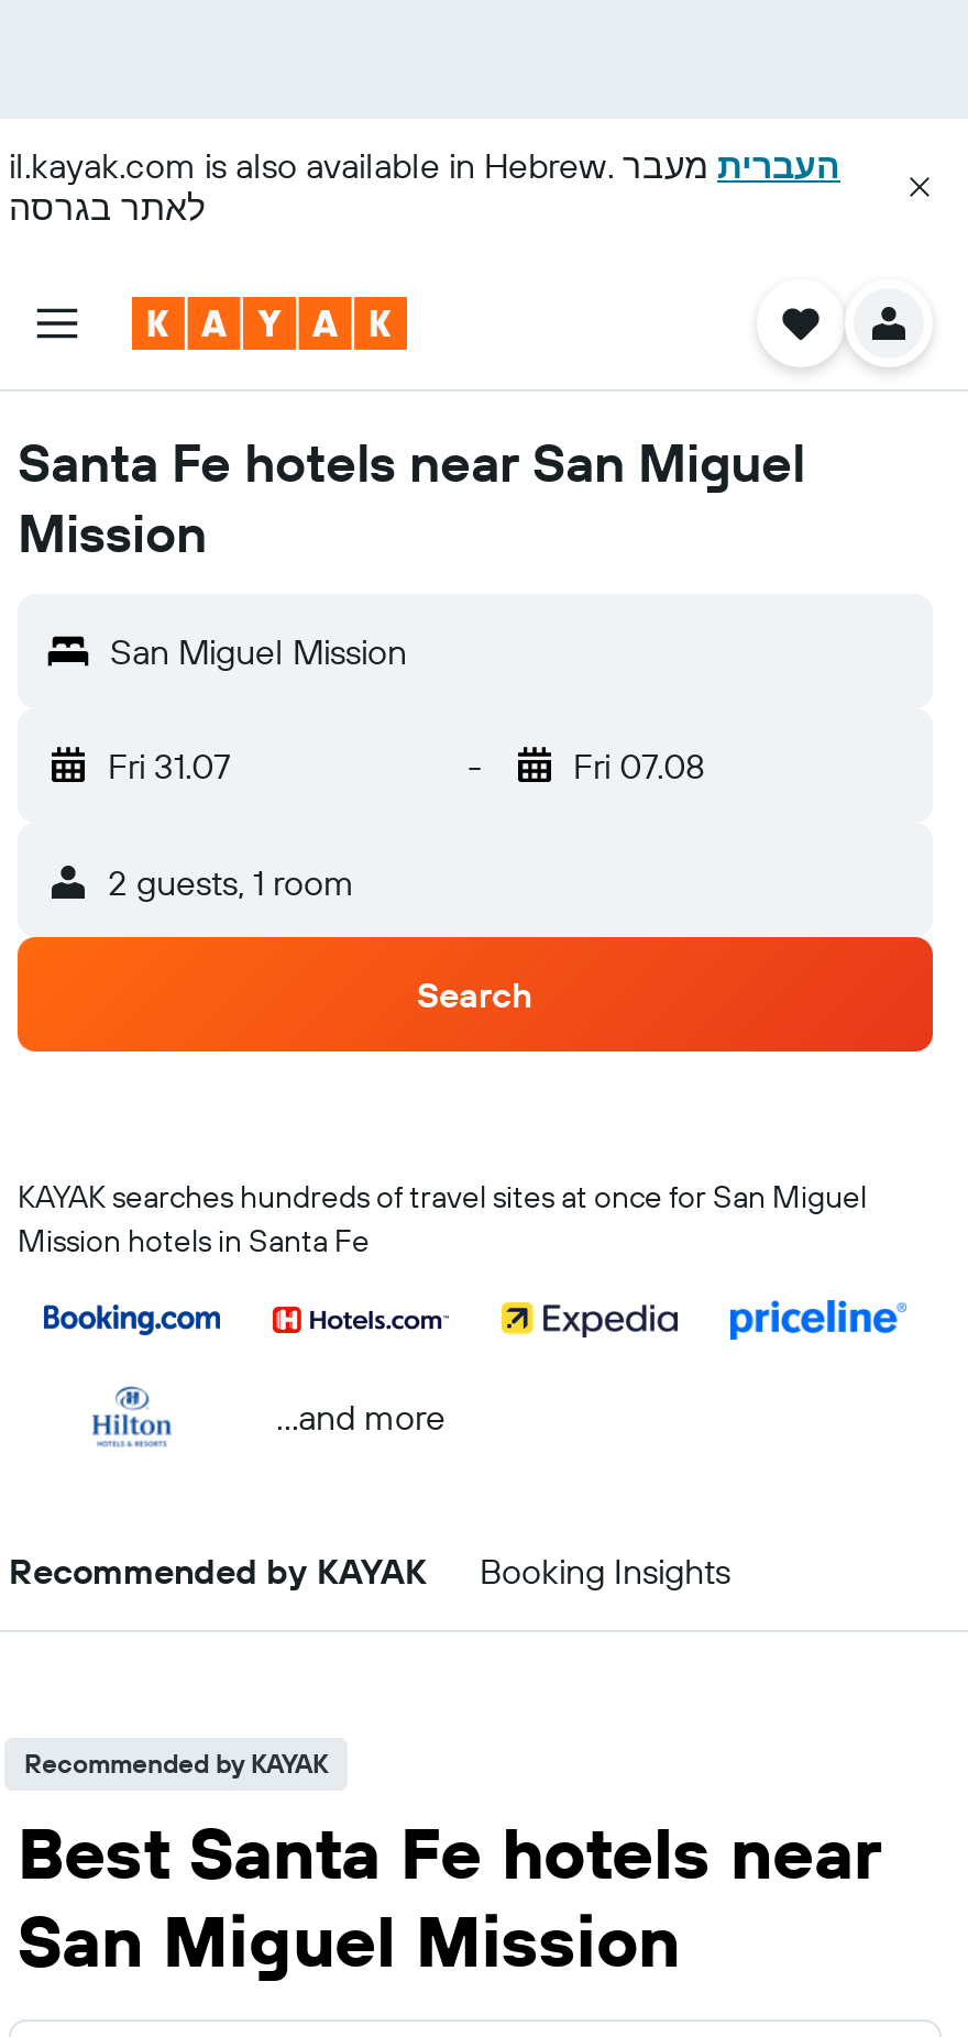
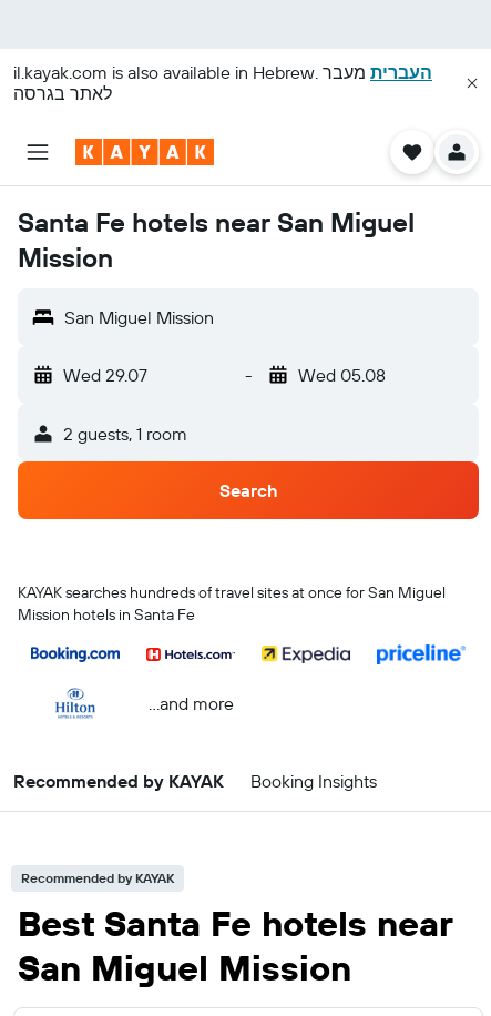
[108,744,231,788] Fri 31.07 -> [63,364,147,386] Wed 29.07
[573,744,705,788] Fri 07.08 -> [298,364,385,386] Wed 05.08

